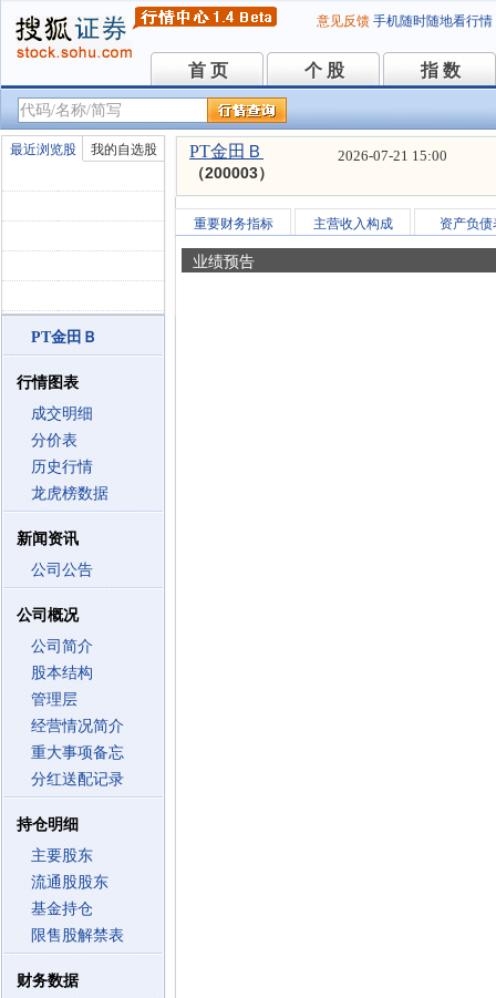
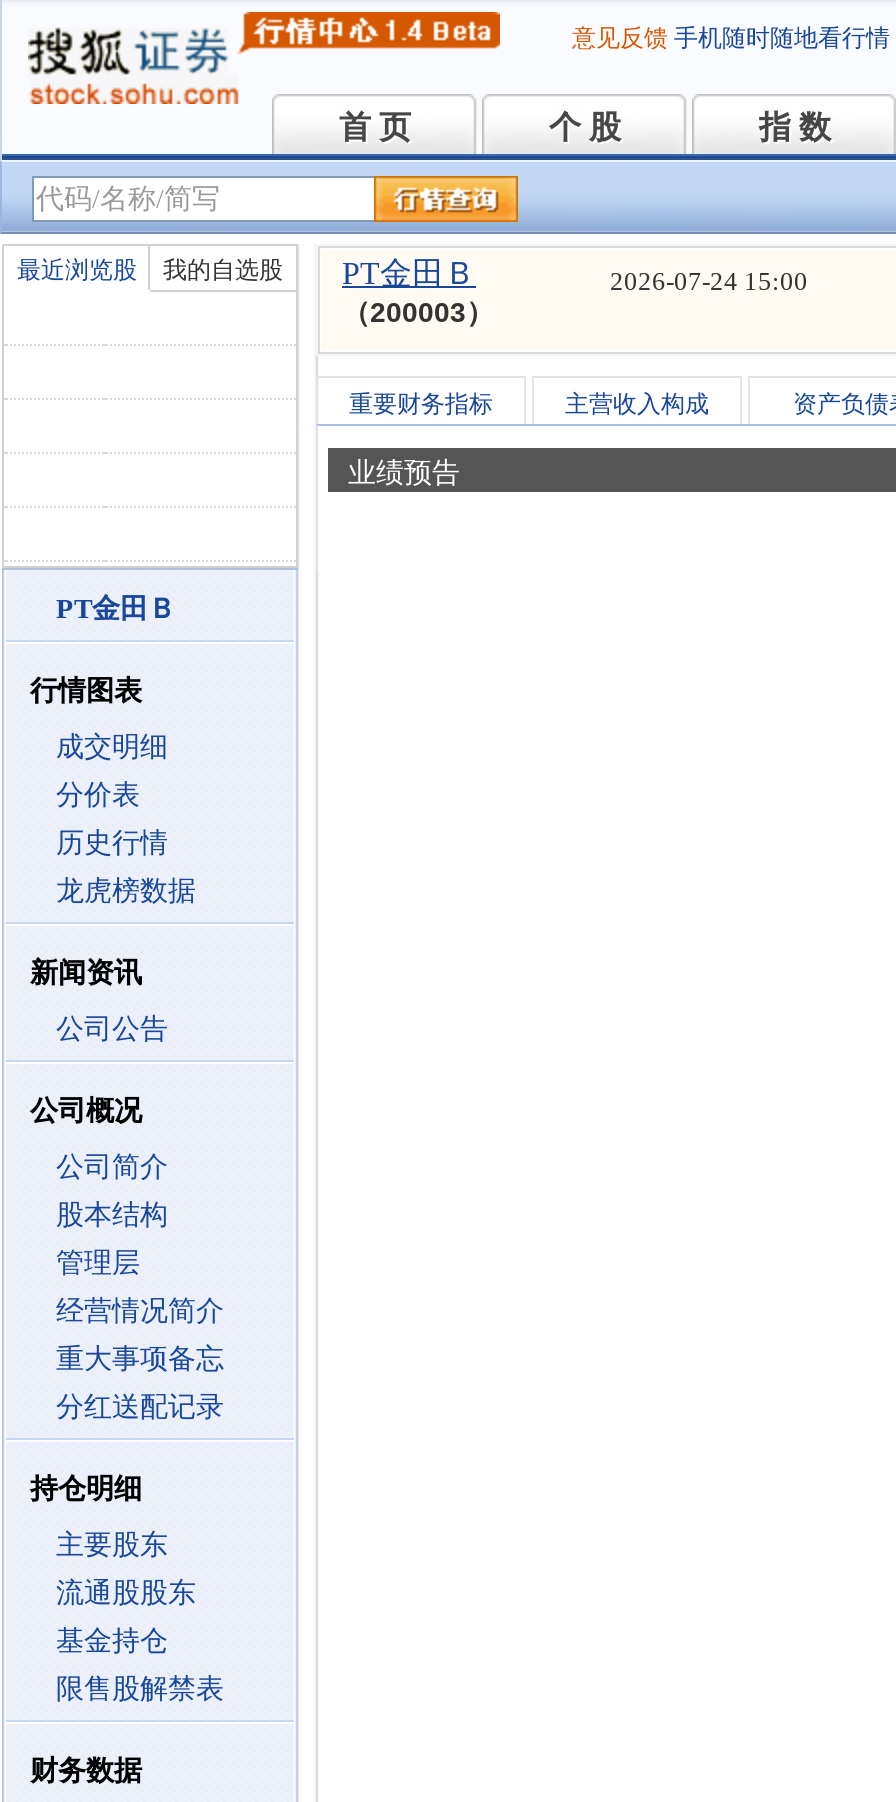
[338,147,447,164] 2026-07-21 15:00 -> [610,266,808,296] 2026-07-24 15:00

